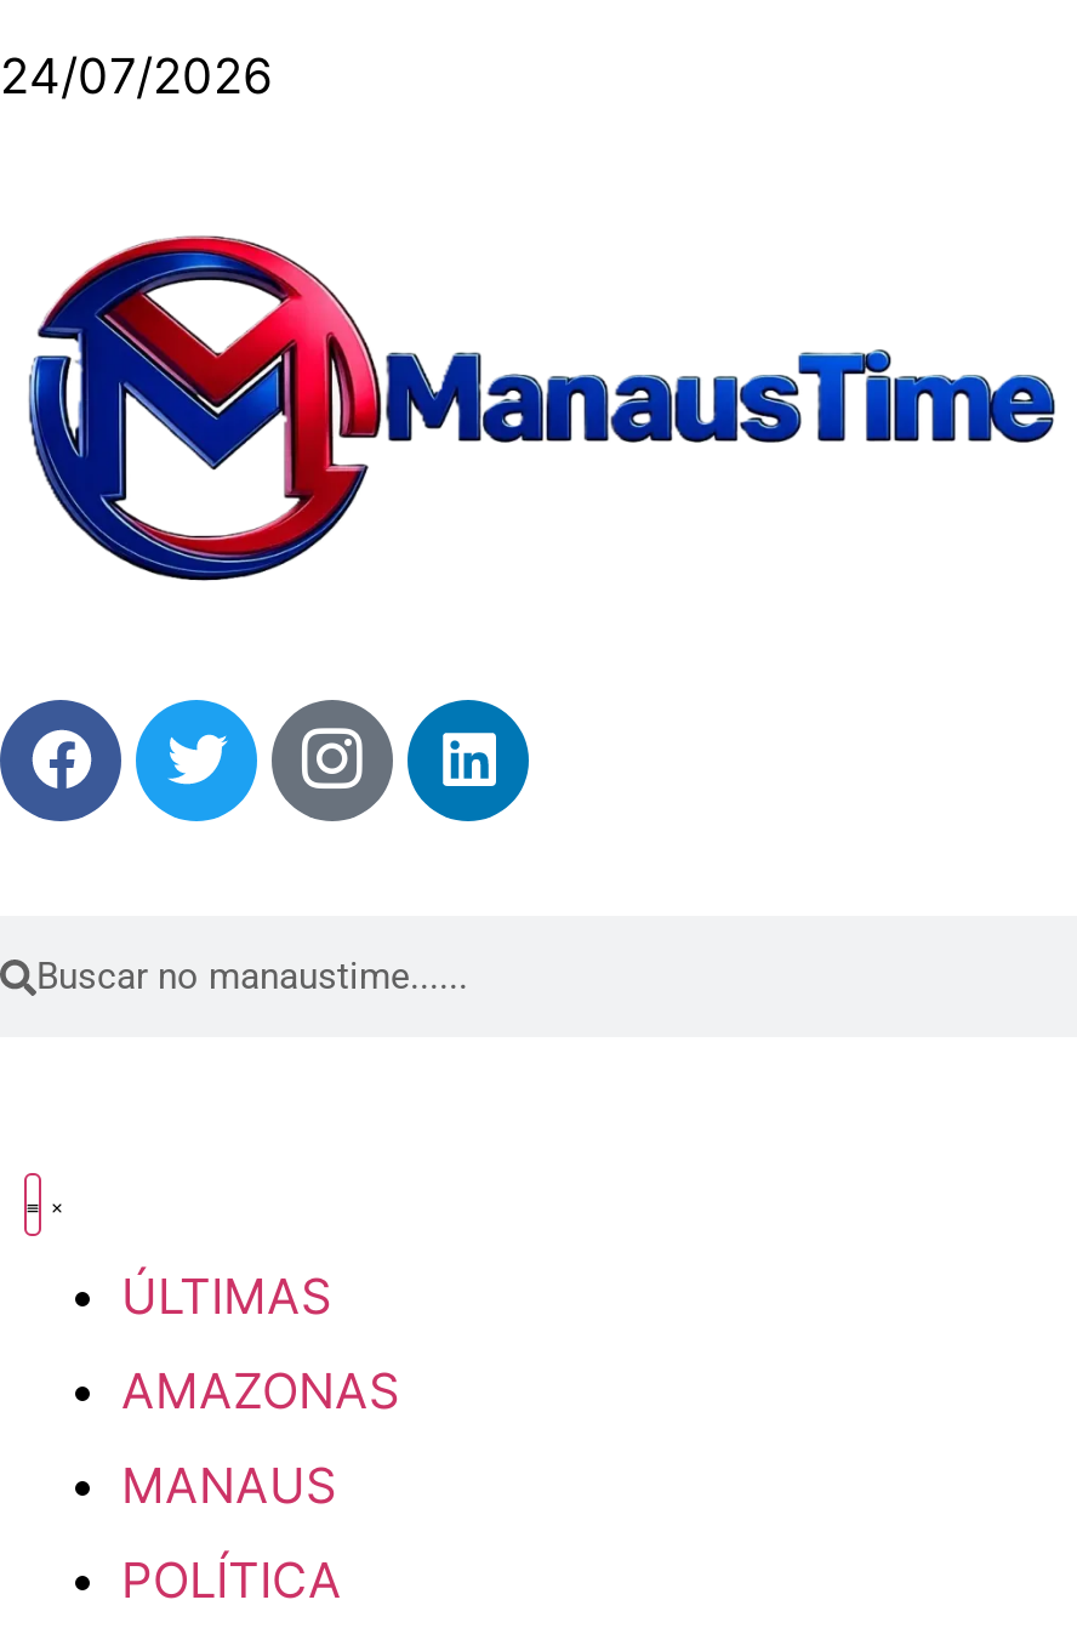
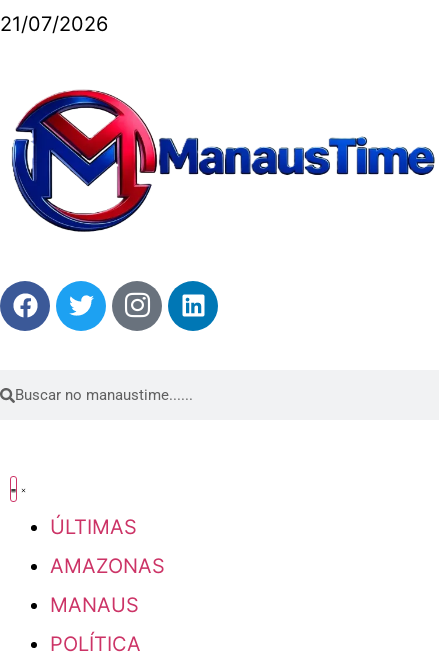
[0,47,272,106] 24/07/2026 -> [0,12,108,36] 21/07/2026

